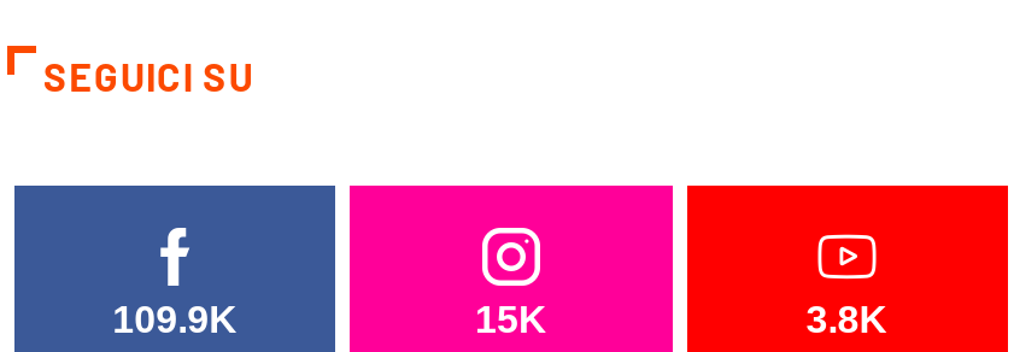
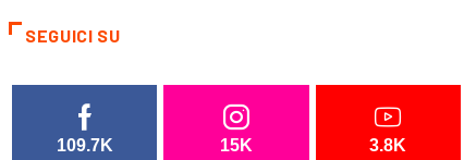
[113,299,238,340] 109.9K -> [56,136,113,155] 109.7K

